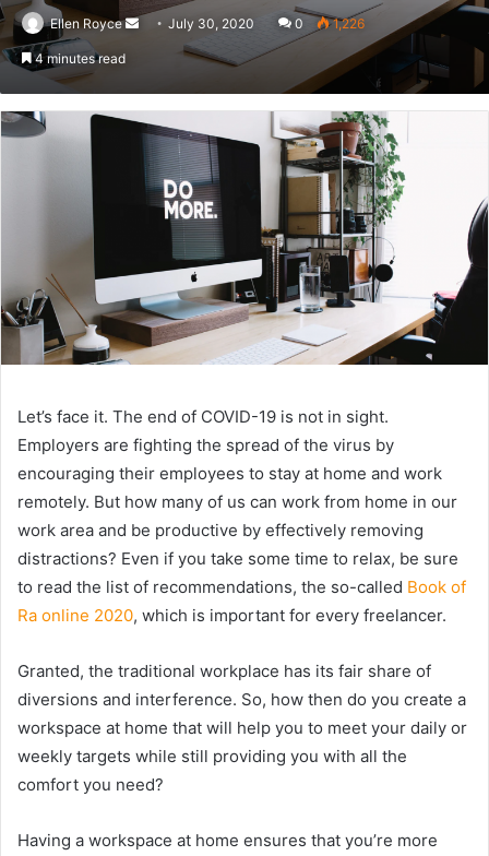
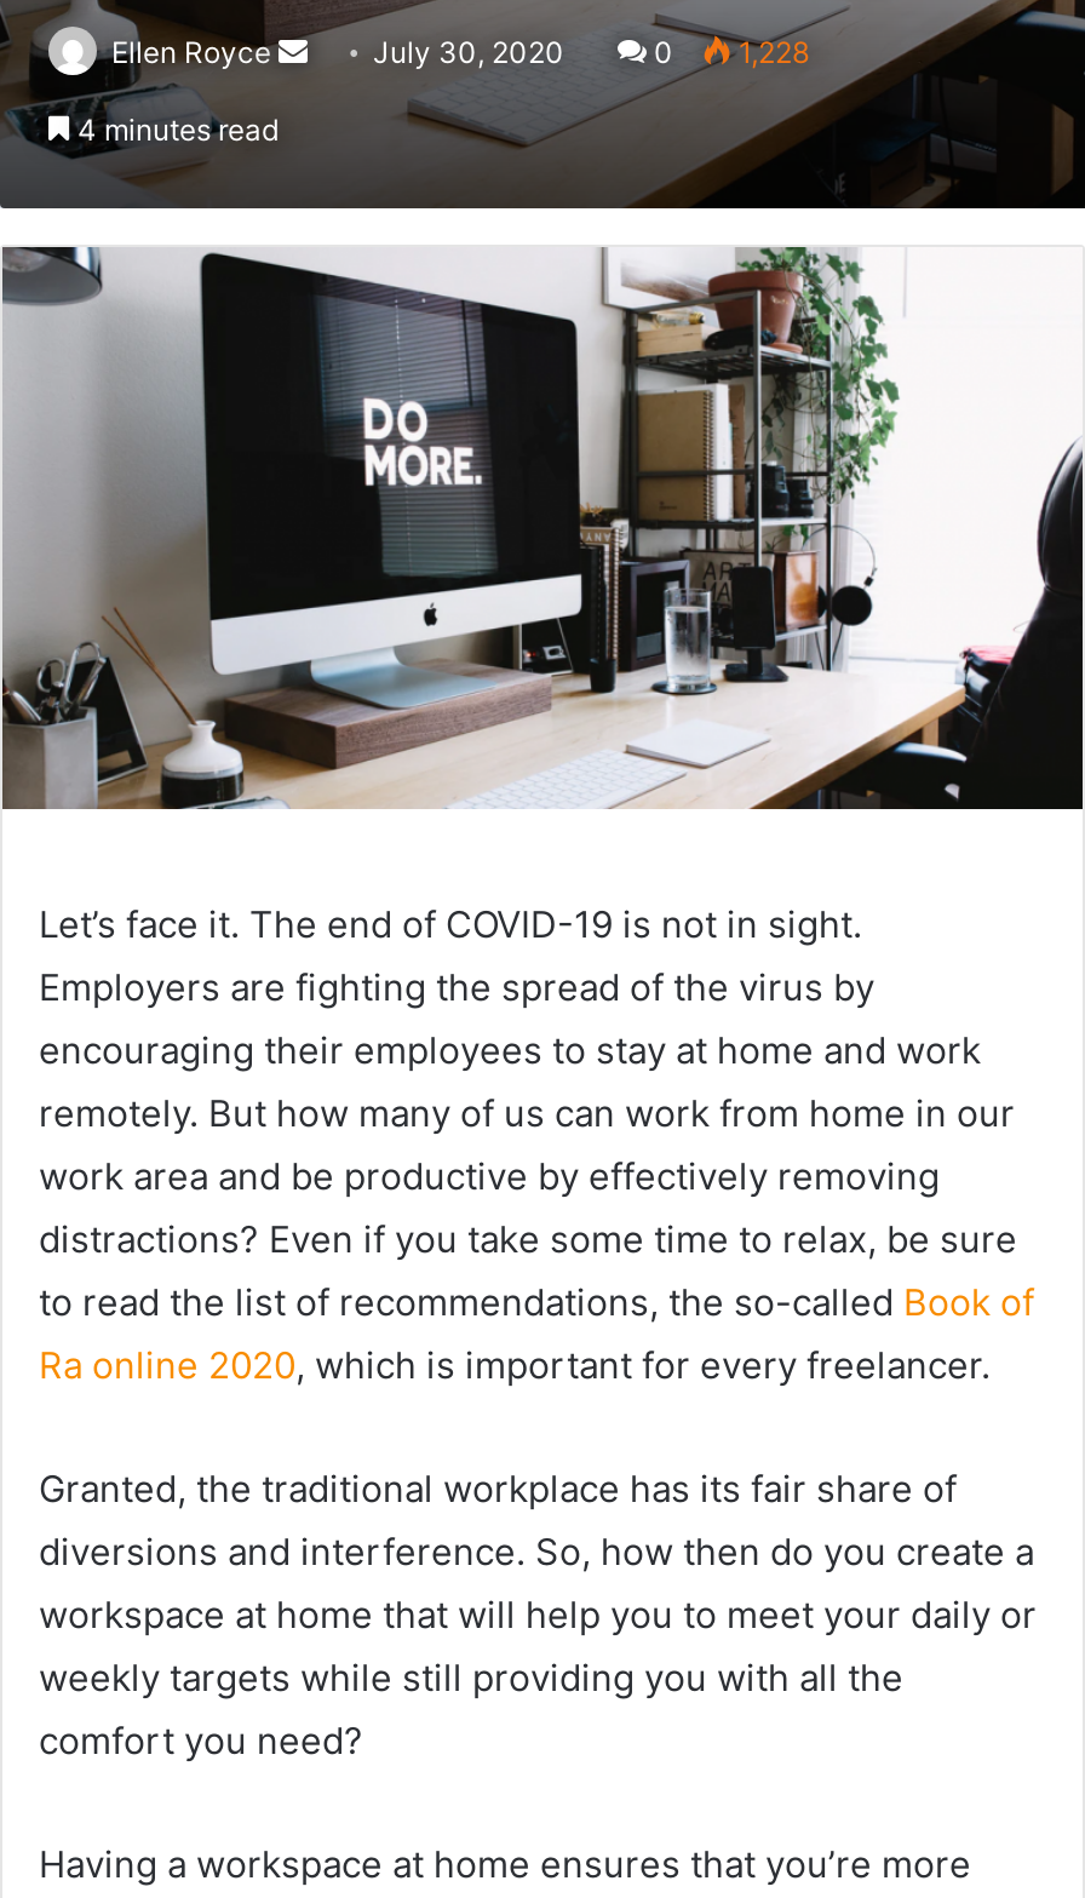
[295,16,365,32] 0 1,226 -> [654,35,809,71] 0 1,228

